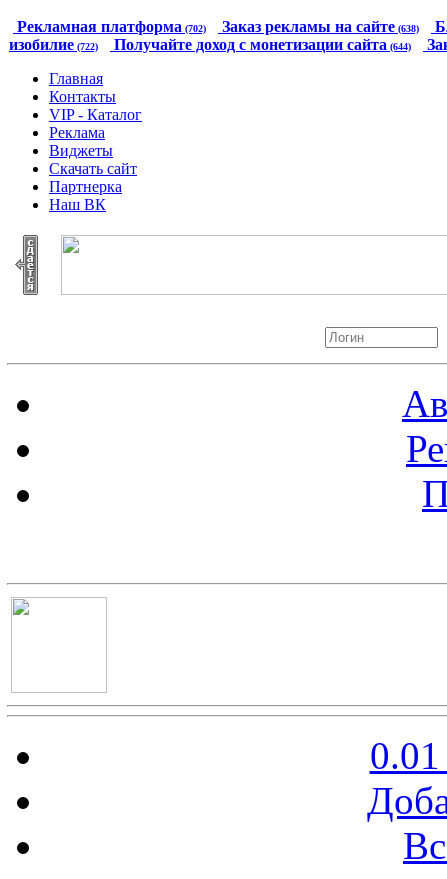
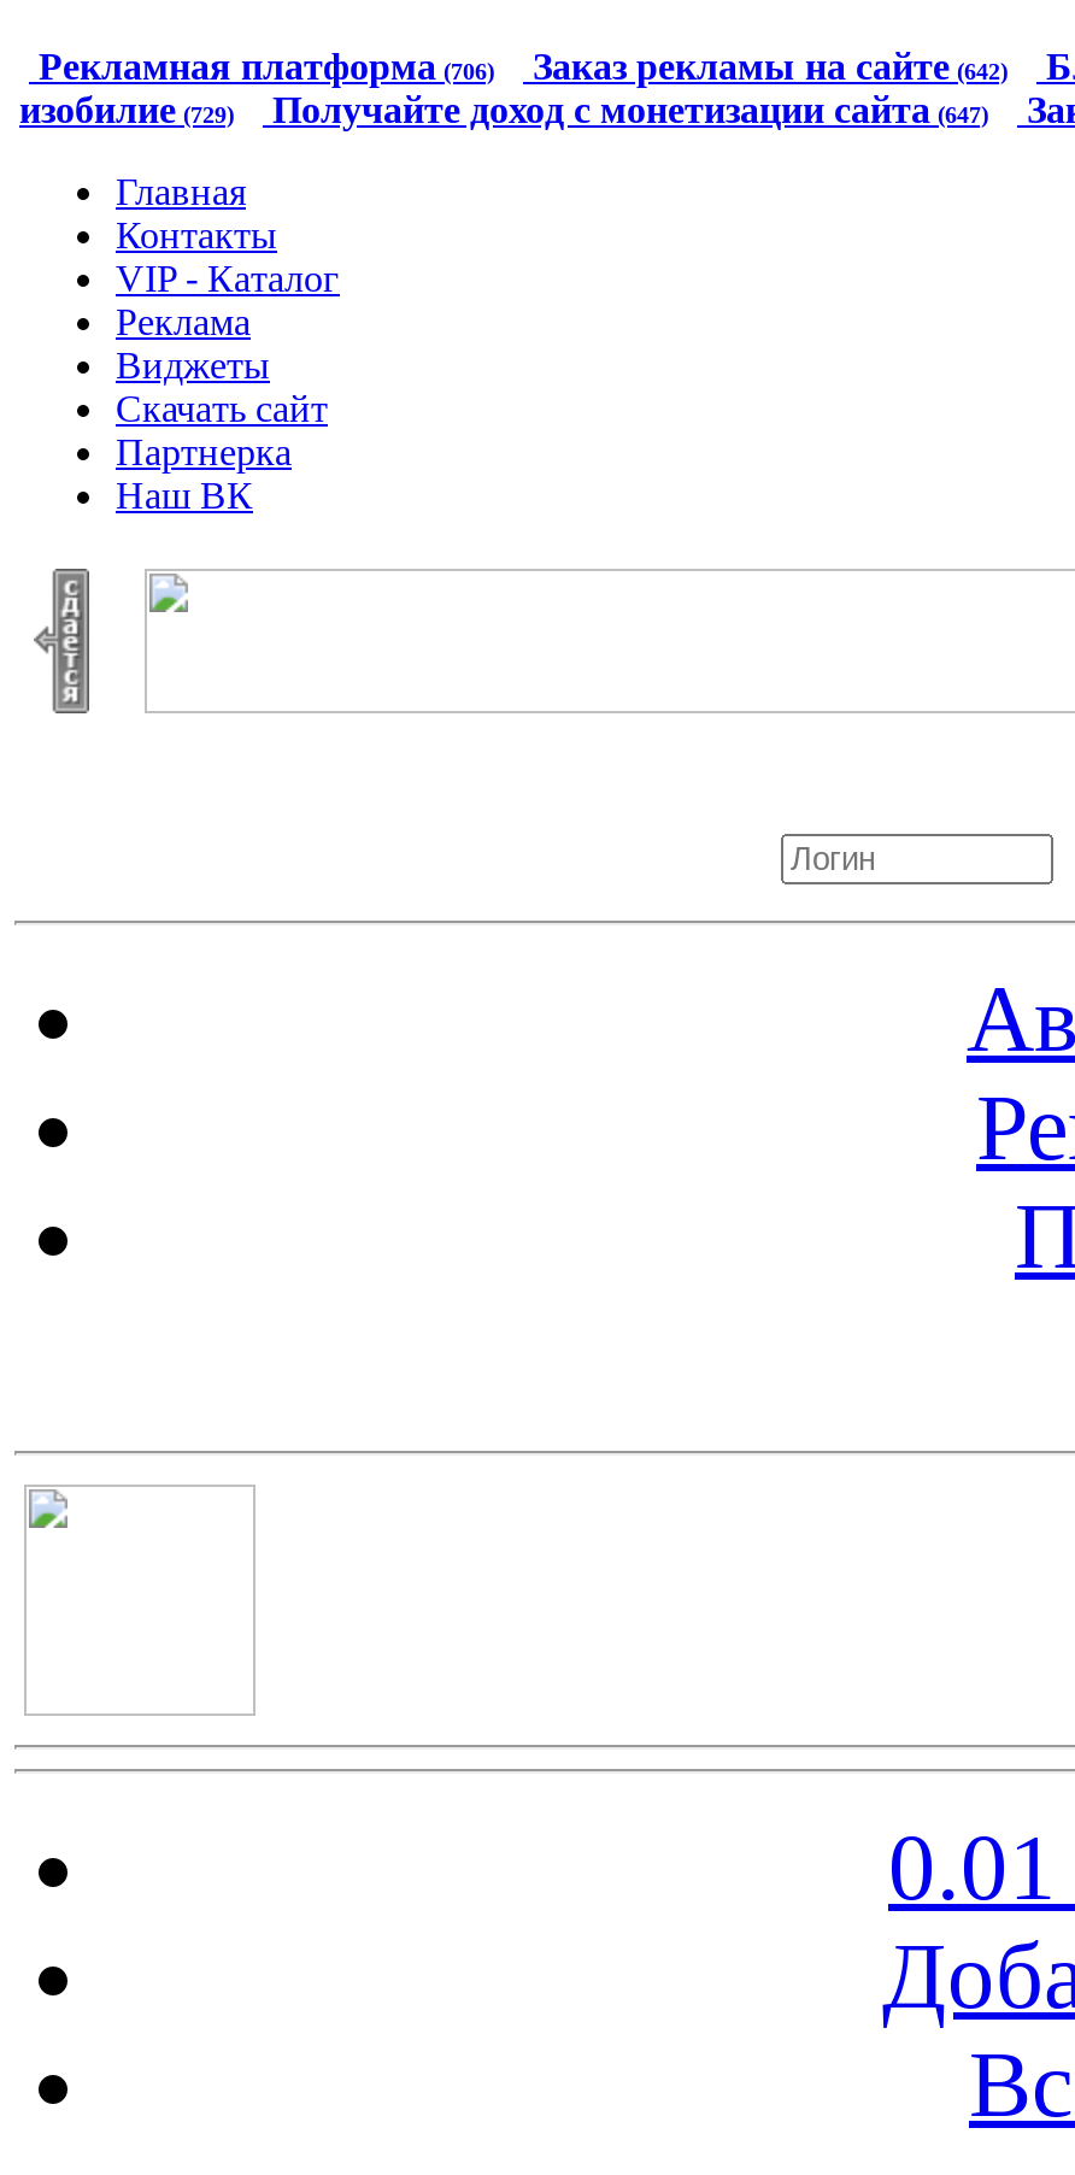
[13,18,206,35] Рекламная платформа (702) -> [29,46,494,87] Рекламная платформа (706)
[218,18,419,35] Заказ рекламы на сайте (638) -> [523,46,1008,87] Заказ рекламы на сайте (642)
[9,36,98,53] изобилие (722) -> [19,89,234,130] изобилие (729)
[110,36,411,53] Получайте доход с монетизации сайта (644) -> [263,89,988,130] Получайте доход с монетизации сайта (647)

